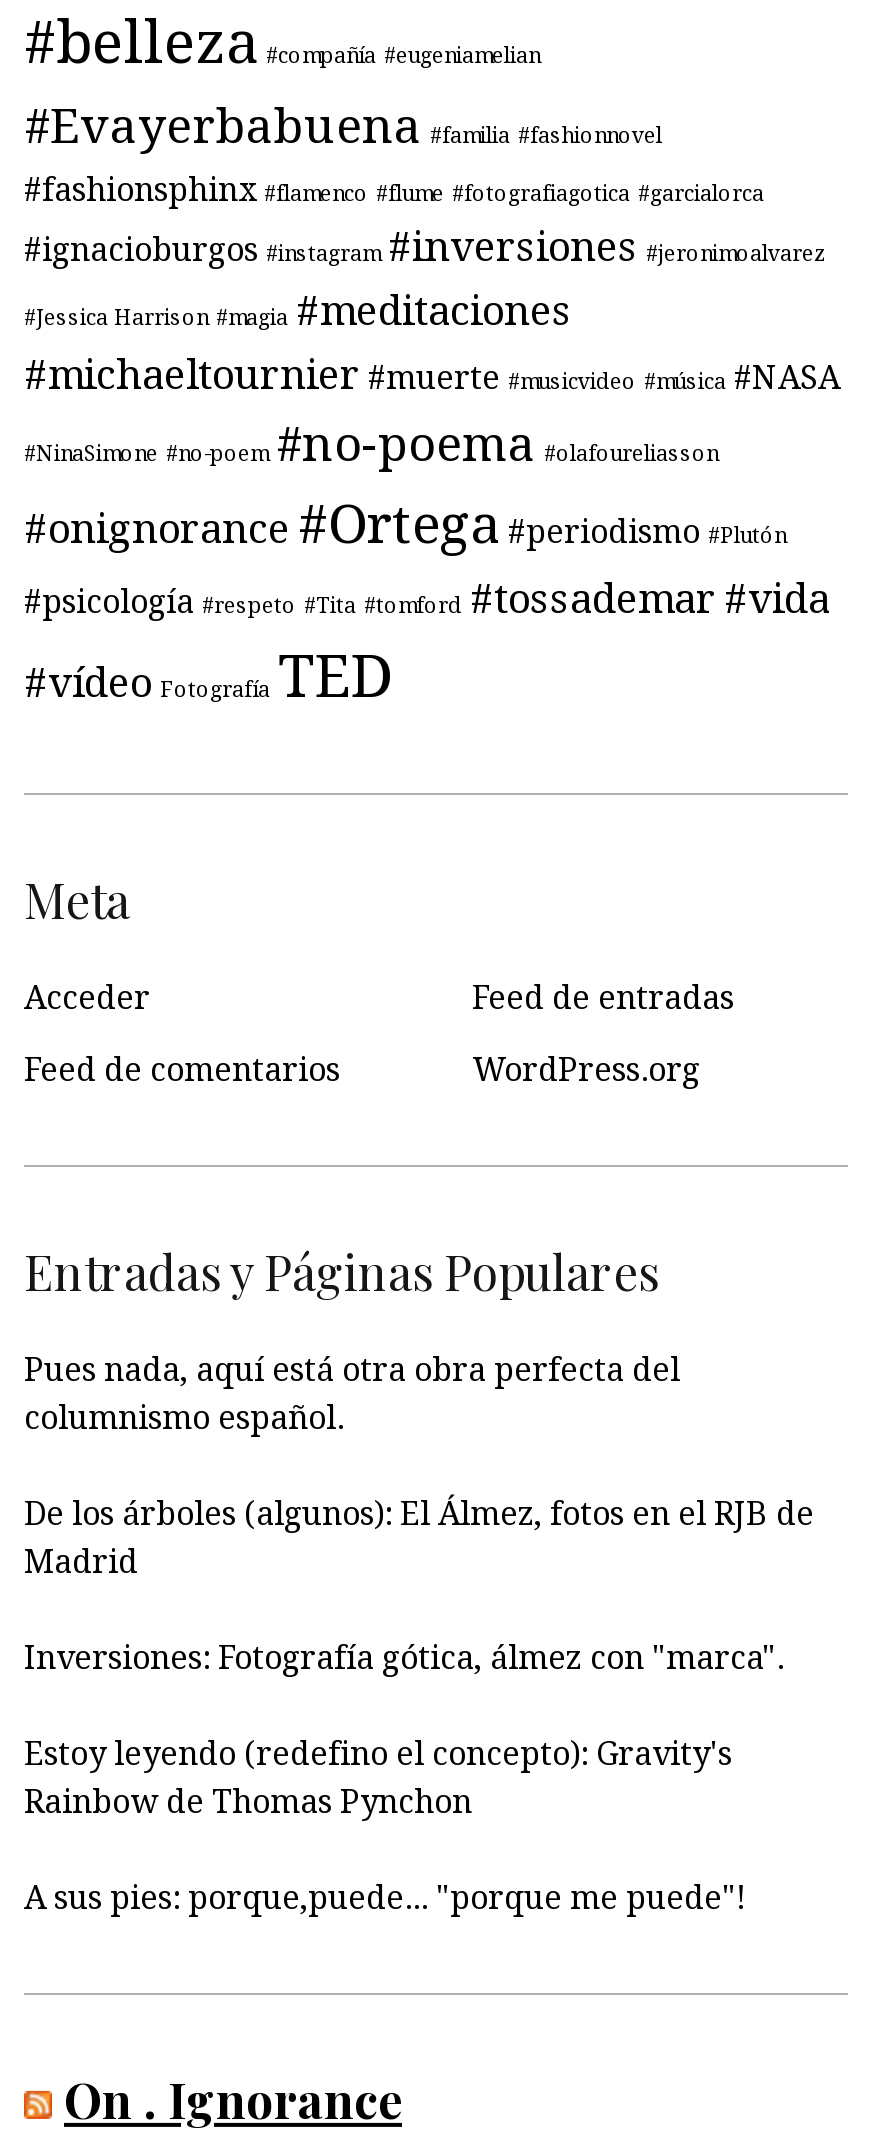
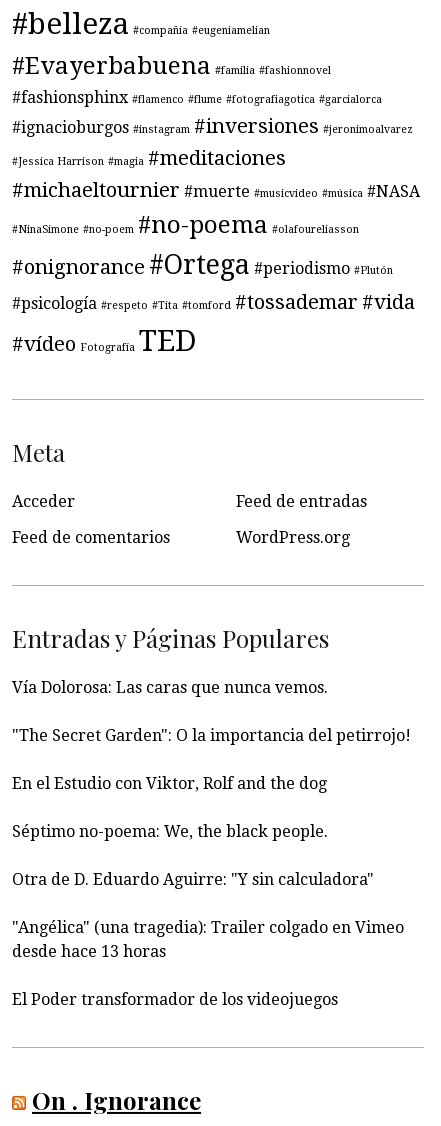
[24,1352,814,1918] Pues nada, aquí está otra obra perfecta del | columnismo español. | De los árboles (algunos): El Álmez, fotos en el RJB de | Madrid | Inversiones: Fotografía gótica, álmez con "marca". | Estoy leyendo (redefino el concepto): Gravity's | Rainbow de Thomas Pynchon | A sus pies: porque,puede... "porque me puede"! -> [12,678,411,1009] Vía Dolorosa: Las caras que nunca vemos. | "The Secret Garden": O la importancia del petirrojo! | En el Estudio con Viktor, Rolf and the dog | Séptimo no-poema: We, the black people. | Otra de D. Eduardo Aguirre: "Y sin calculadora" | "Angélica" (una tragedia): Trailer colgado en Vimeo | desde hace 13 horas | El Poder transformador de los videojuegos

